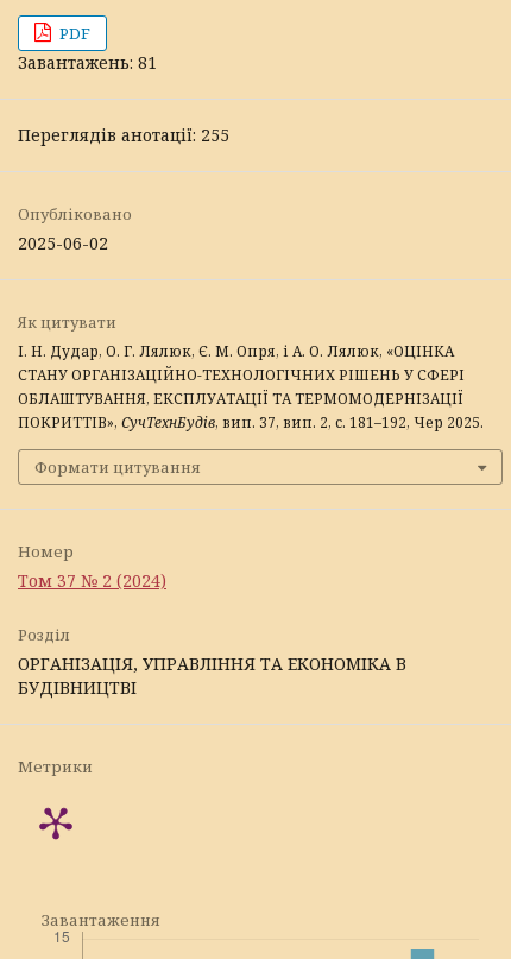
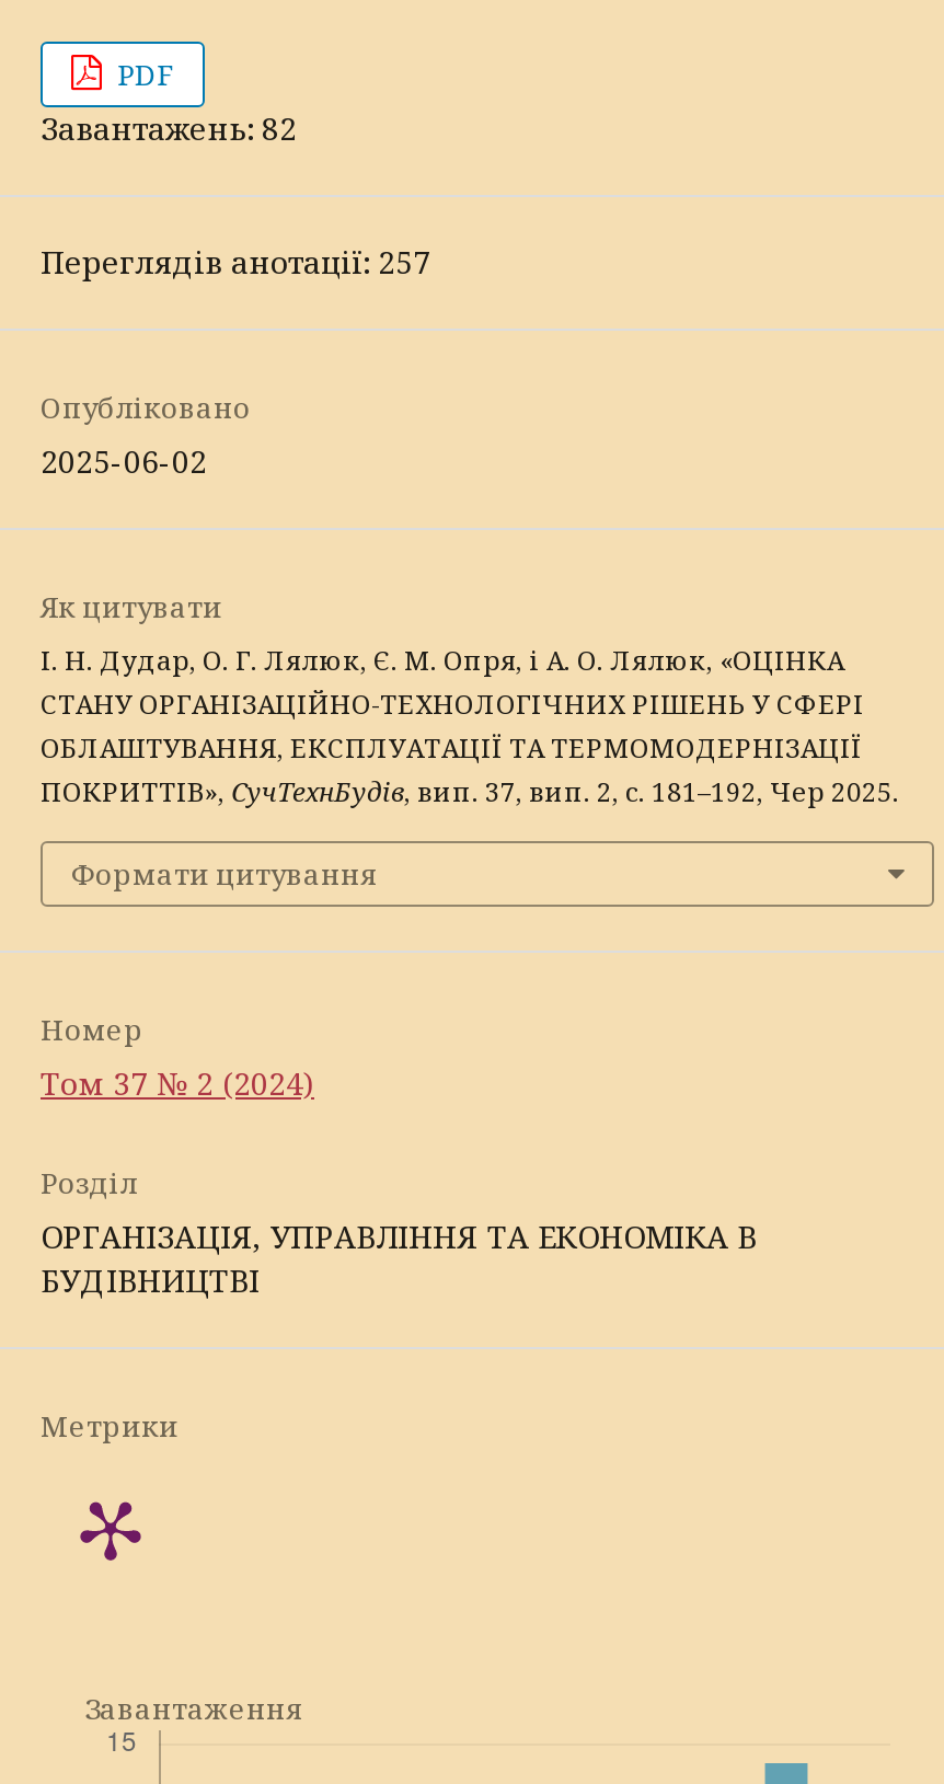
[18,51,157,74] Завантажень: 81 -> [41,108,297,149] Завантажень: 82
[18,124,229,146] Переглядів анотації: 255 -> [41,241,430,283] Переглядів анотації: 257

